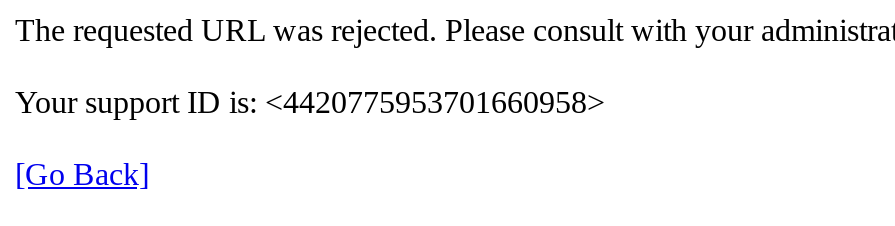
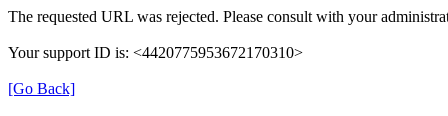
[15,85,605,119] Your support ID is: <4420775953701660958> -> [8,44,303,61] Your support ID is: <4420775953672170310>

